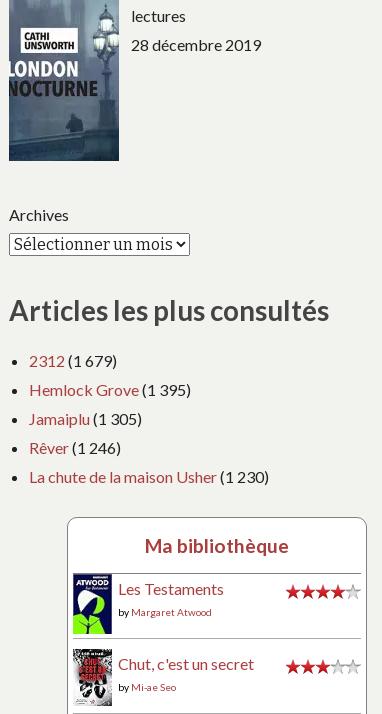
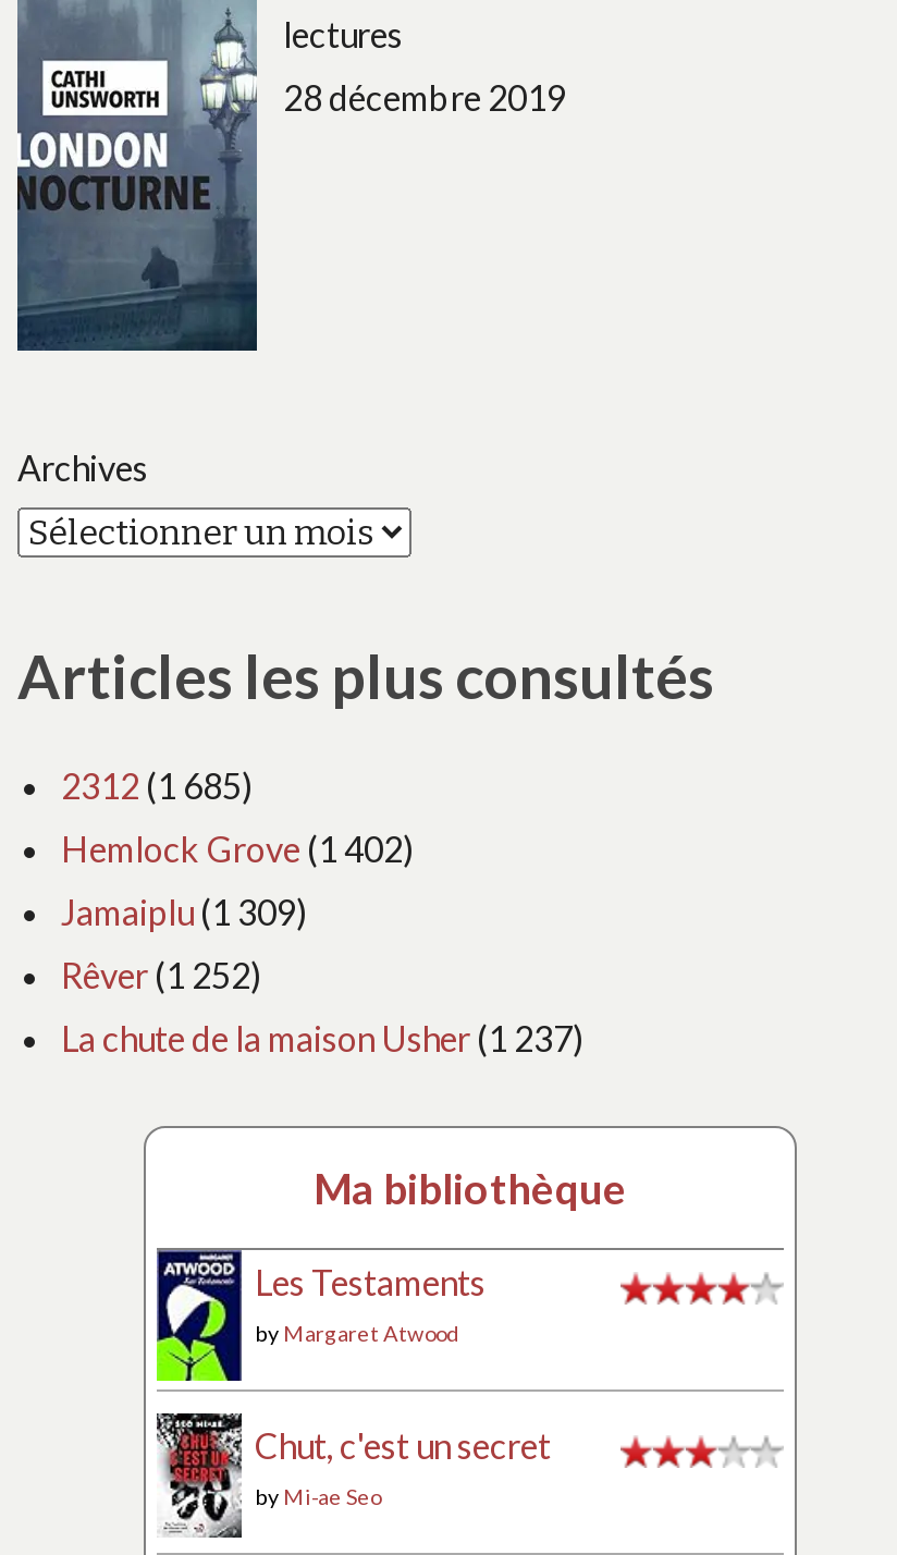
[29,351,117,370] 2312 (1 679) -> [61,764,253,805] 2312 (1 685)
[29,380,191,399] Hemlock Grove (1 395) -> [61,827,414,868] Hemlock Grove (1 402)
[29,409,142,428] Jamaiplu (1 305) -> [61,890,307,931] Jamaiplu (1 309)
[29,438,121,457] Rêver (1 246) -> [61,953,261,995] Rêver (1 252)
[29,467,269,486] La chute de la maison Usher (1 230) -> [61,1016,583,1058] La chute de la maison Usher (1 237)

